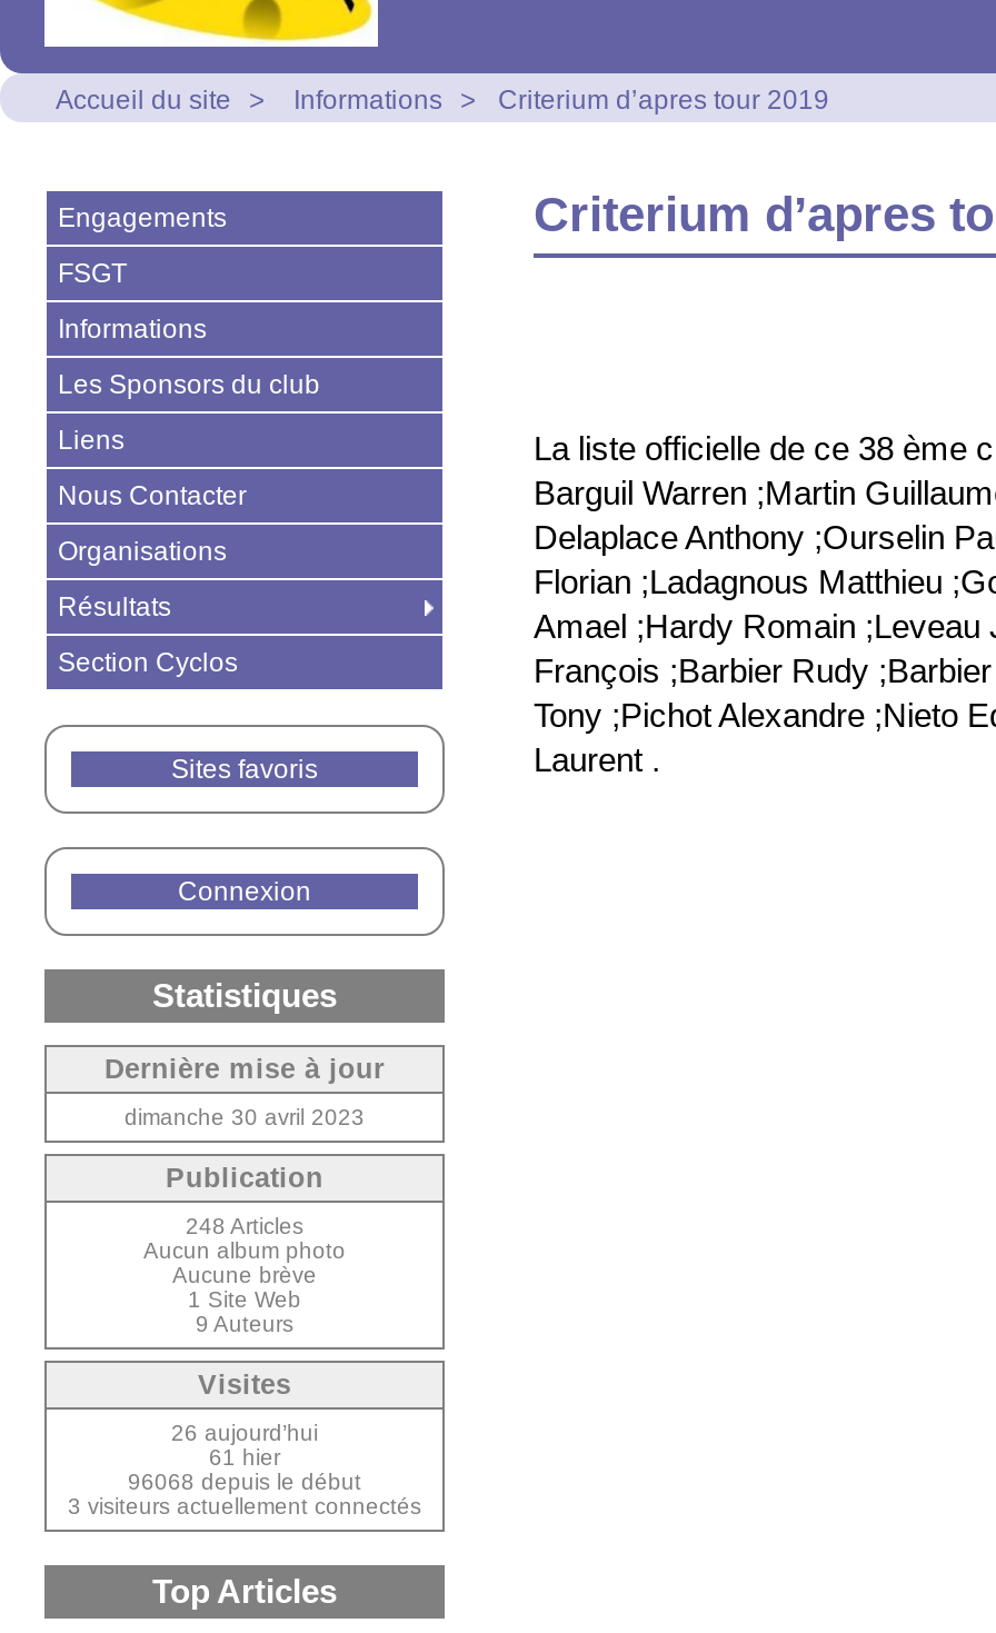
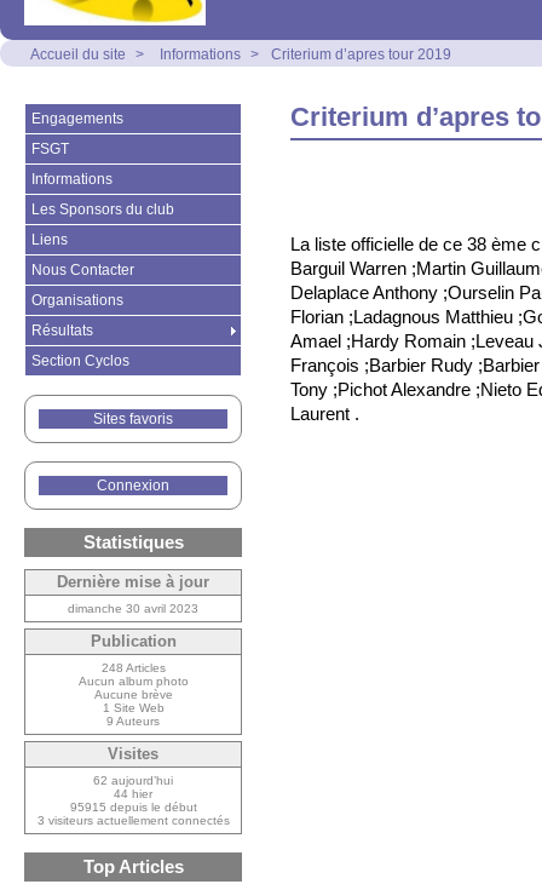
[171,1421,318,1445] 26 aujourd’hui -> [93,774,173,787] 62 aujourd’hui
[209,1445,280,1470] 61 hier -> [114,787,152,800] 44 hier
[128,1470,361,1494] 96068 depuis le début -> [70,800,197,814] 95915 depuis le début

